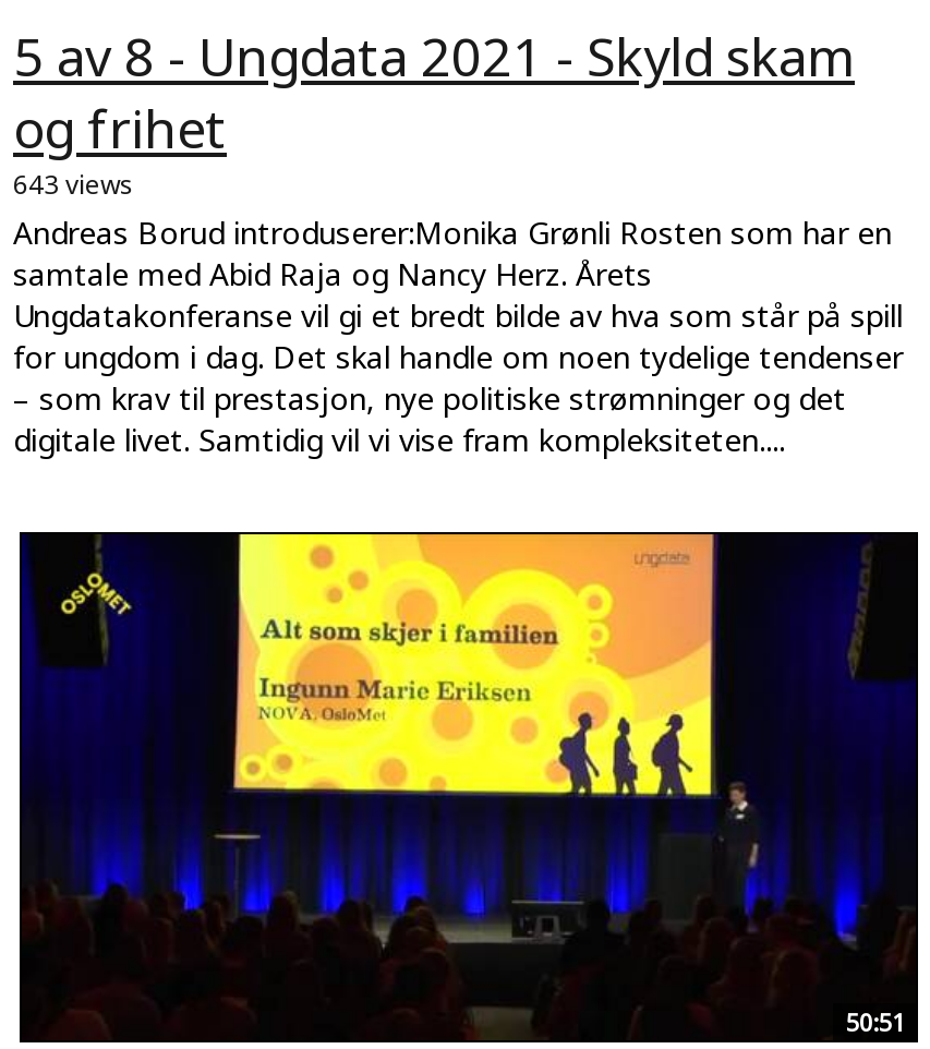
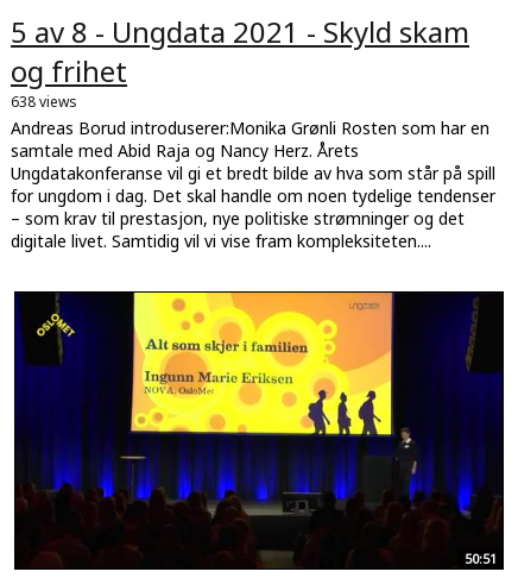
[13,166,135,203] 643 views -> [11,92,77,112] 638 views

